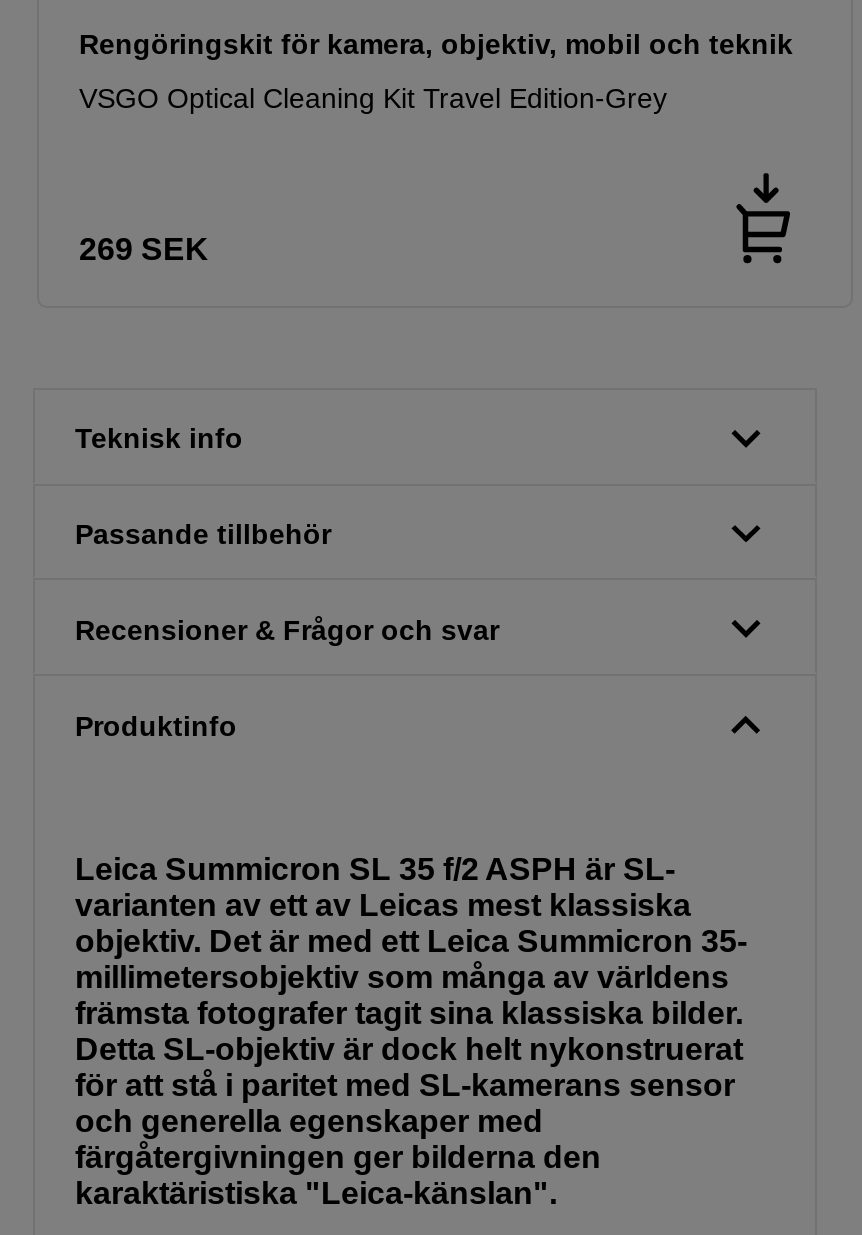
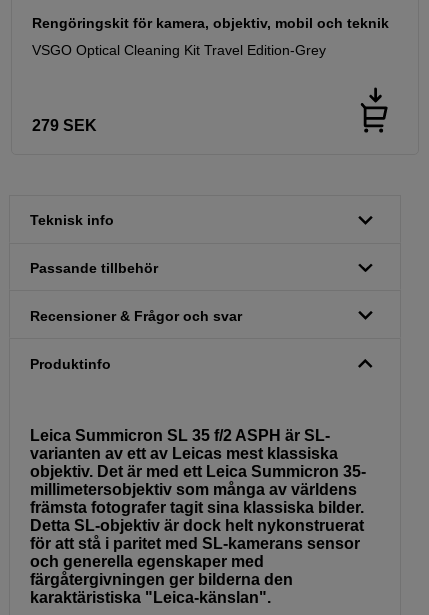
[79,231,209,265] 269 SEK -> [32,117,97,134] 279 SEK

